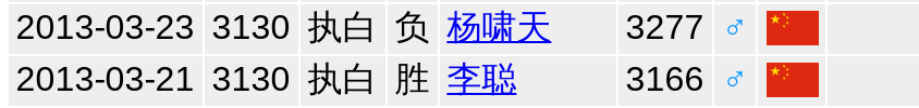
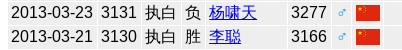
[16,8,551,44] 2013-03-23 3130 执白 负 杨啸天 -> [11,4,257,21] 2013-03-23 3131 执白 负 杨啸天

